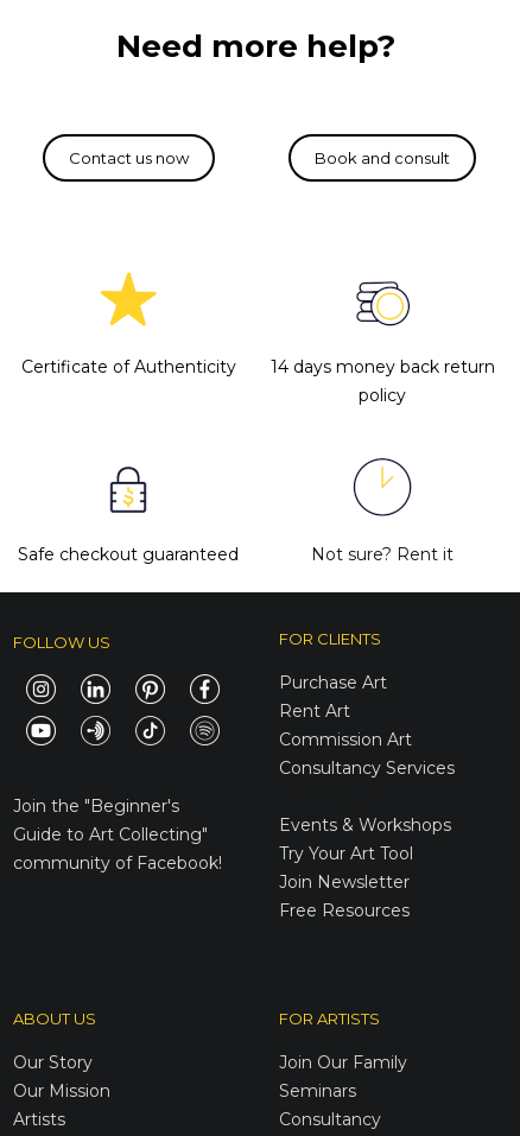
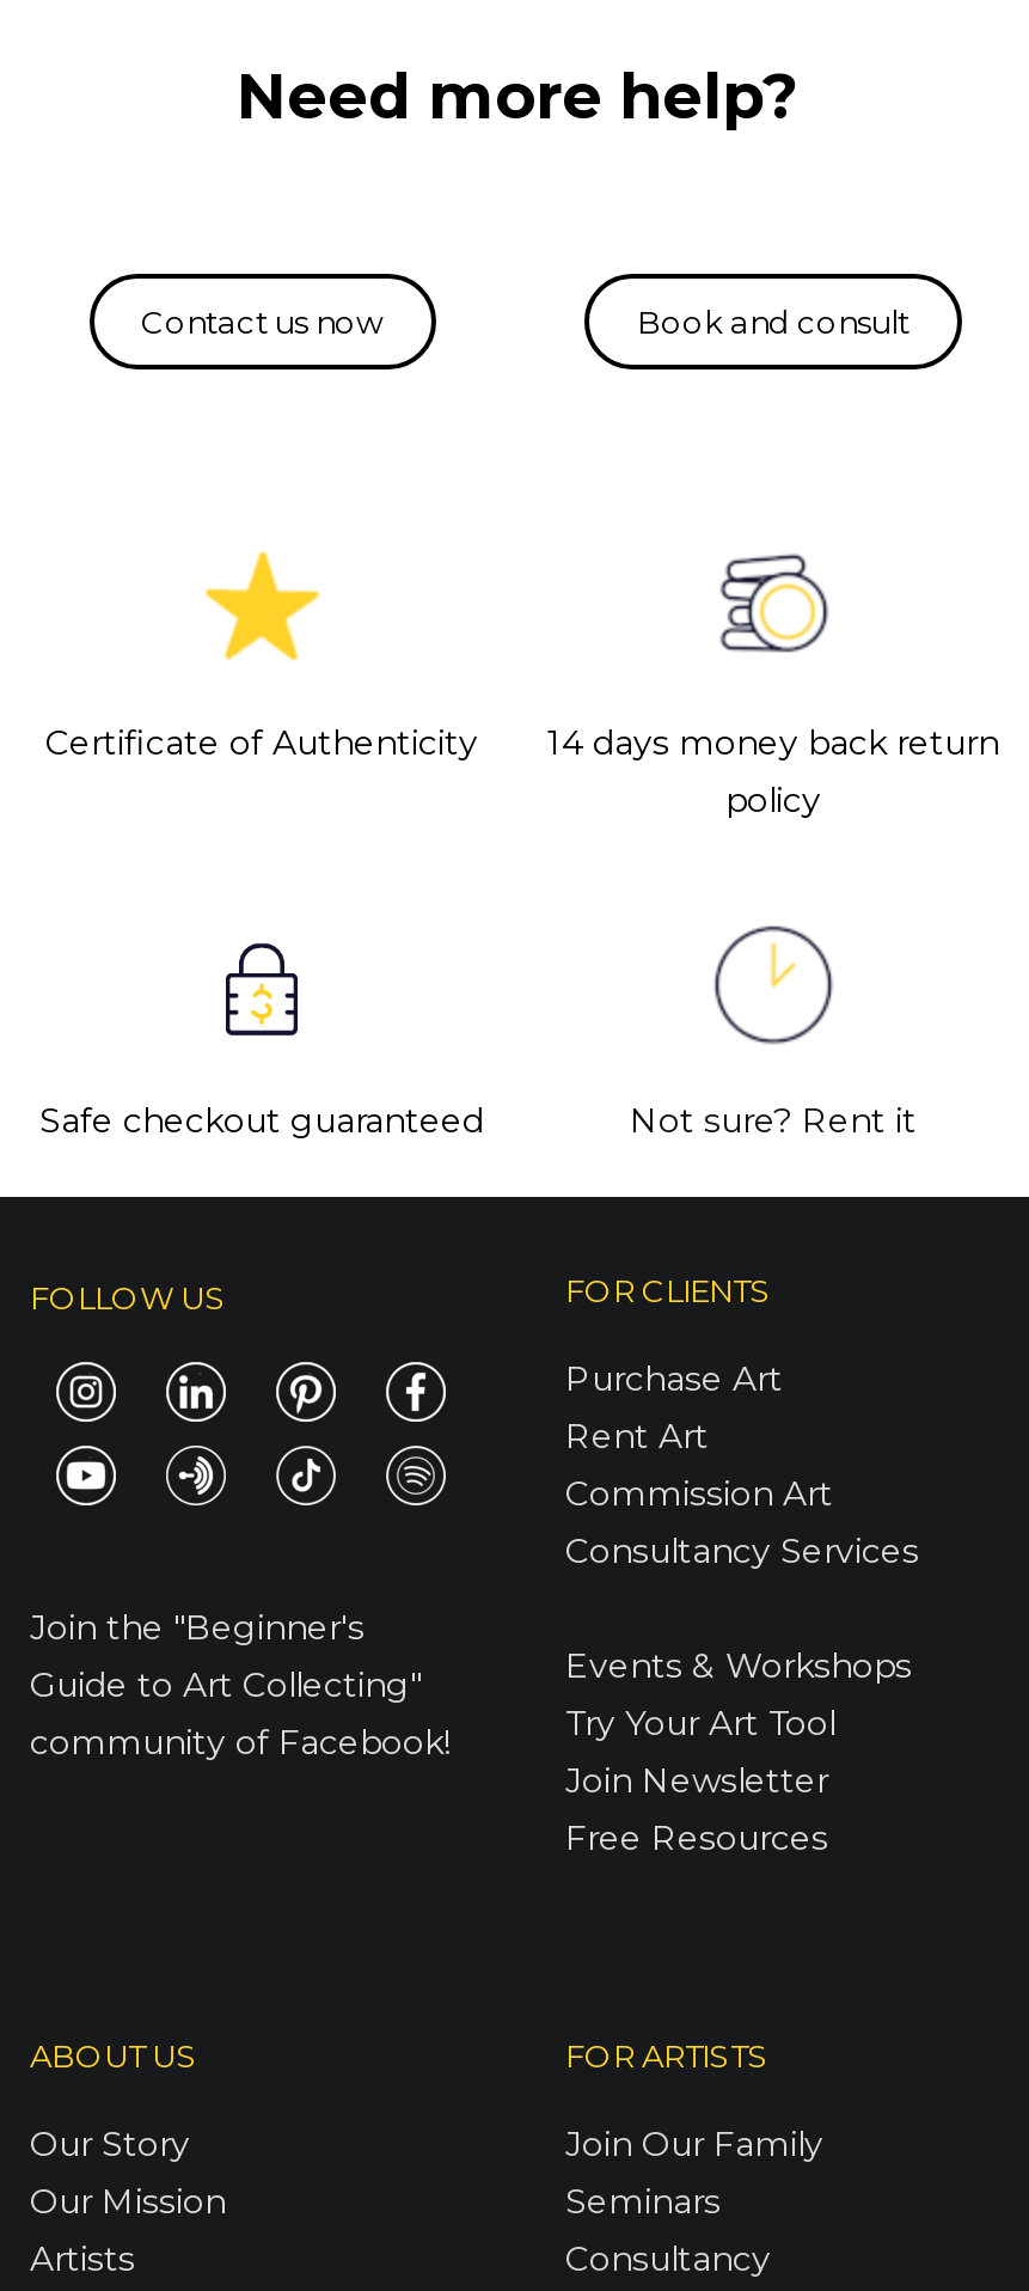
[356,273,410,328] [image] -> [721,551,823,661] [image]

